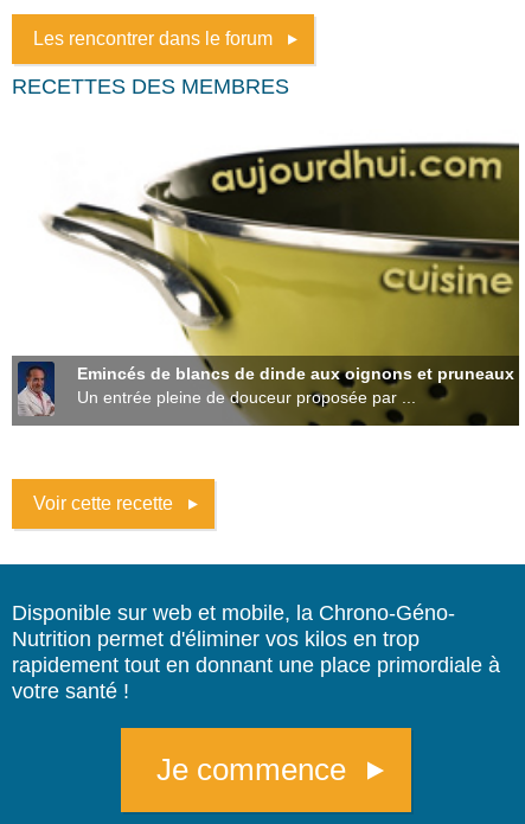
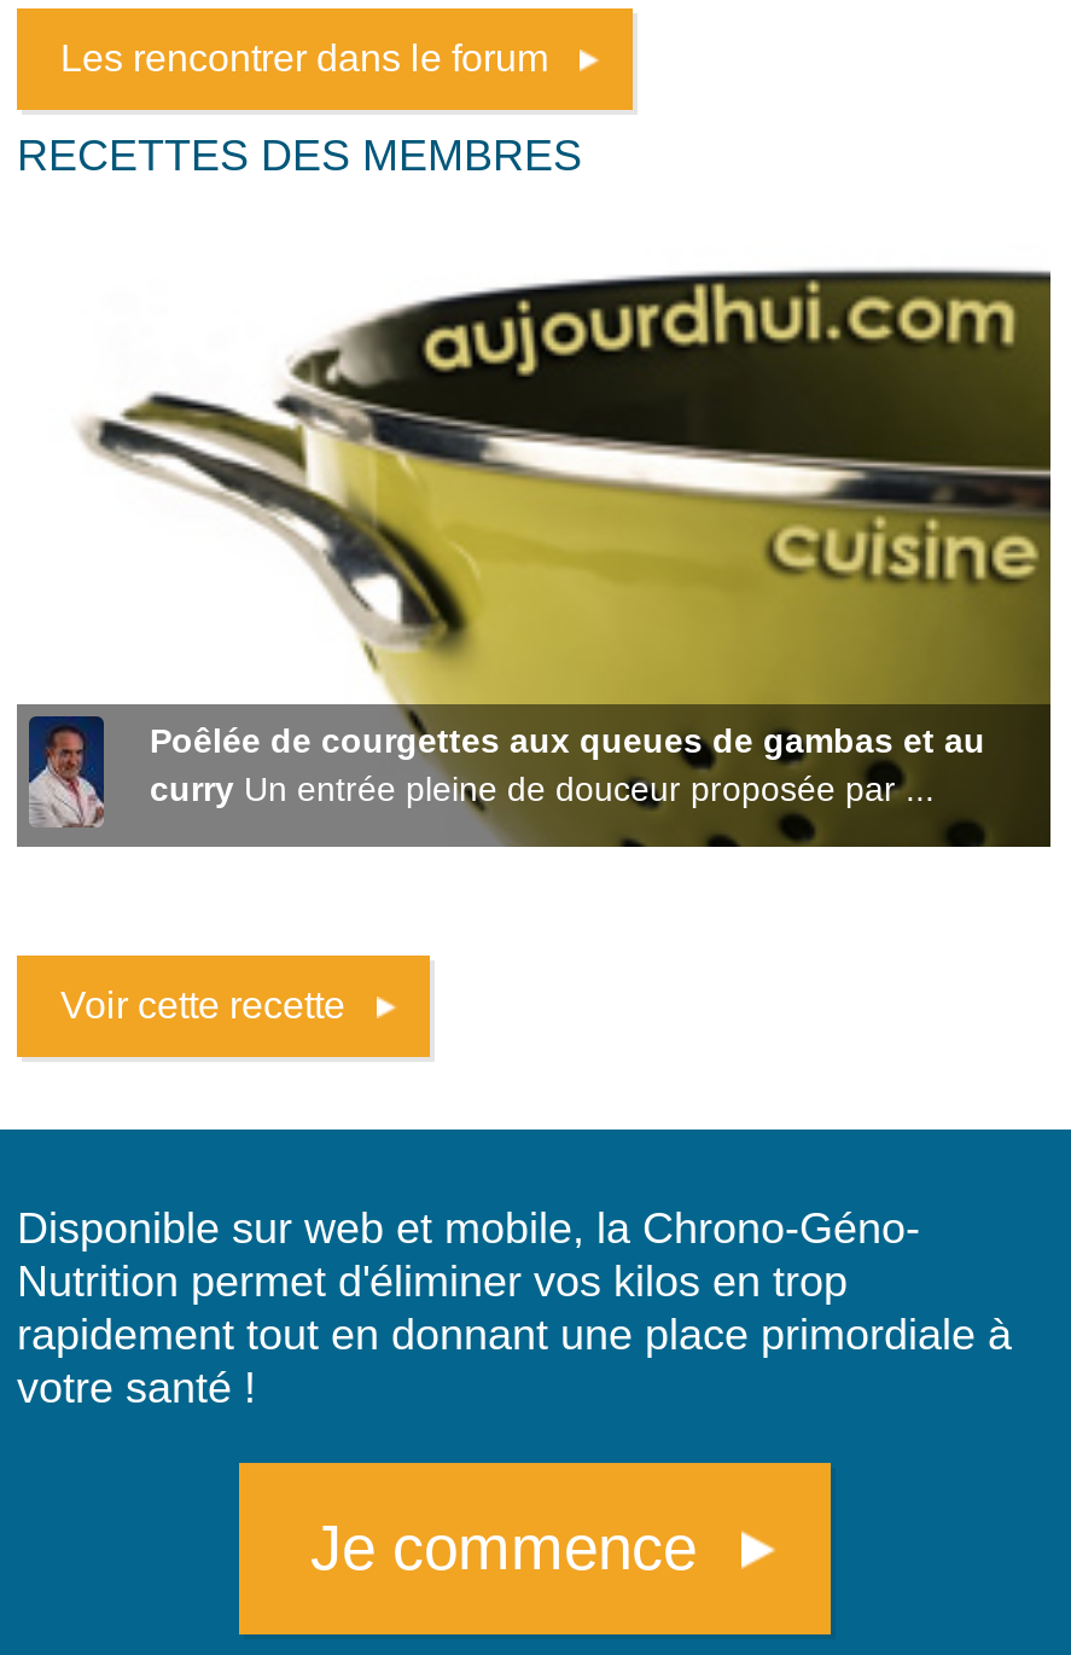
[77,364,514,407] Emincés de blancs de dinde aux oignons et pruneaux | Un entrée pleine de douceur proposée par ... -> [150,721,985,808] Poêlée de courgettes aux queues de gambas et au | curry Un entrée pleine de douceur proposée par ...

